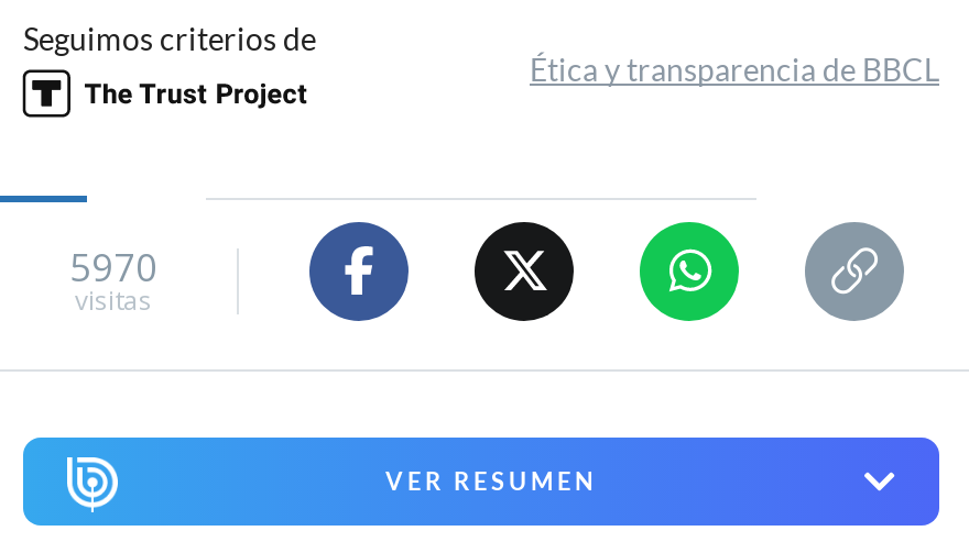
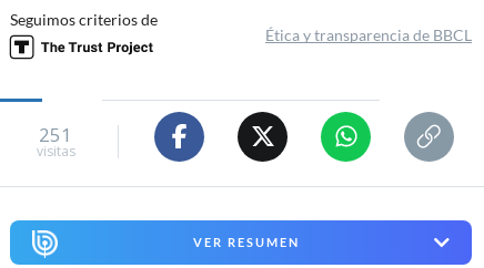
[69,242,157,293] 5970 -> [39,122,72,147] 251

